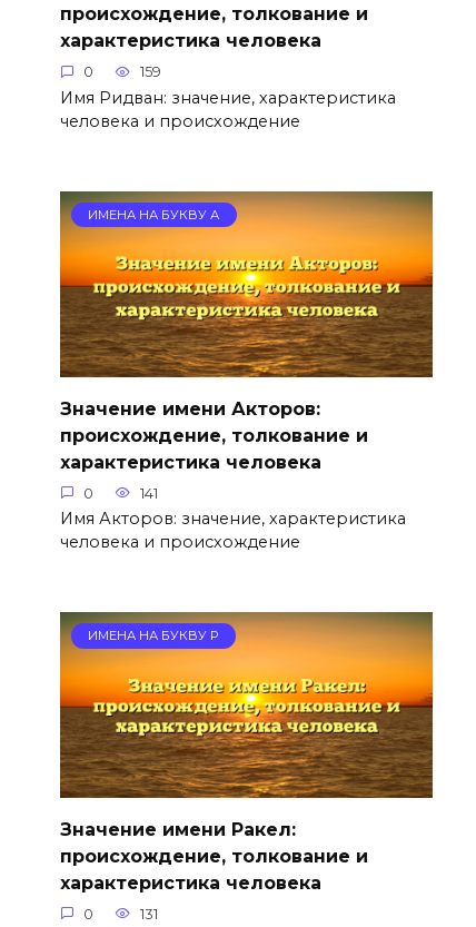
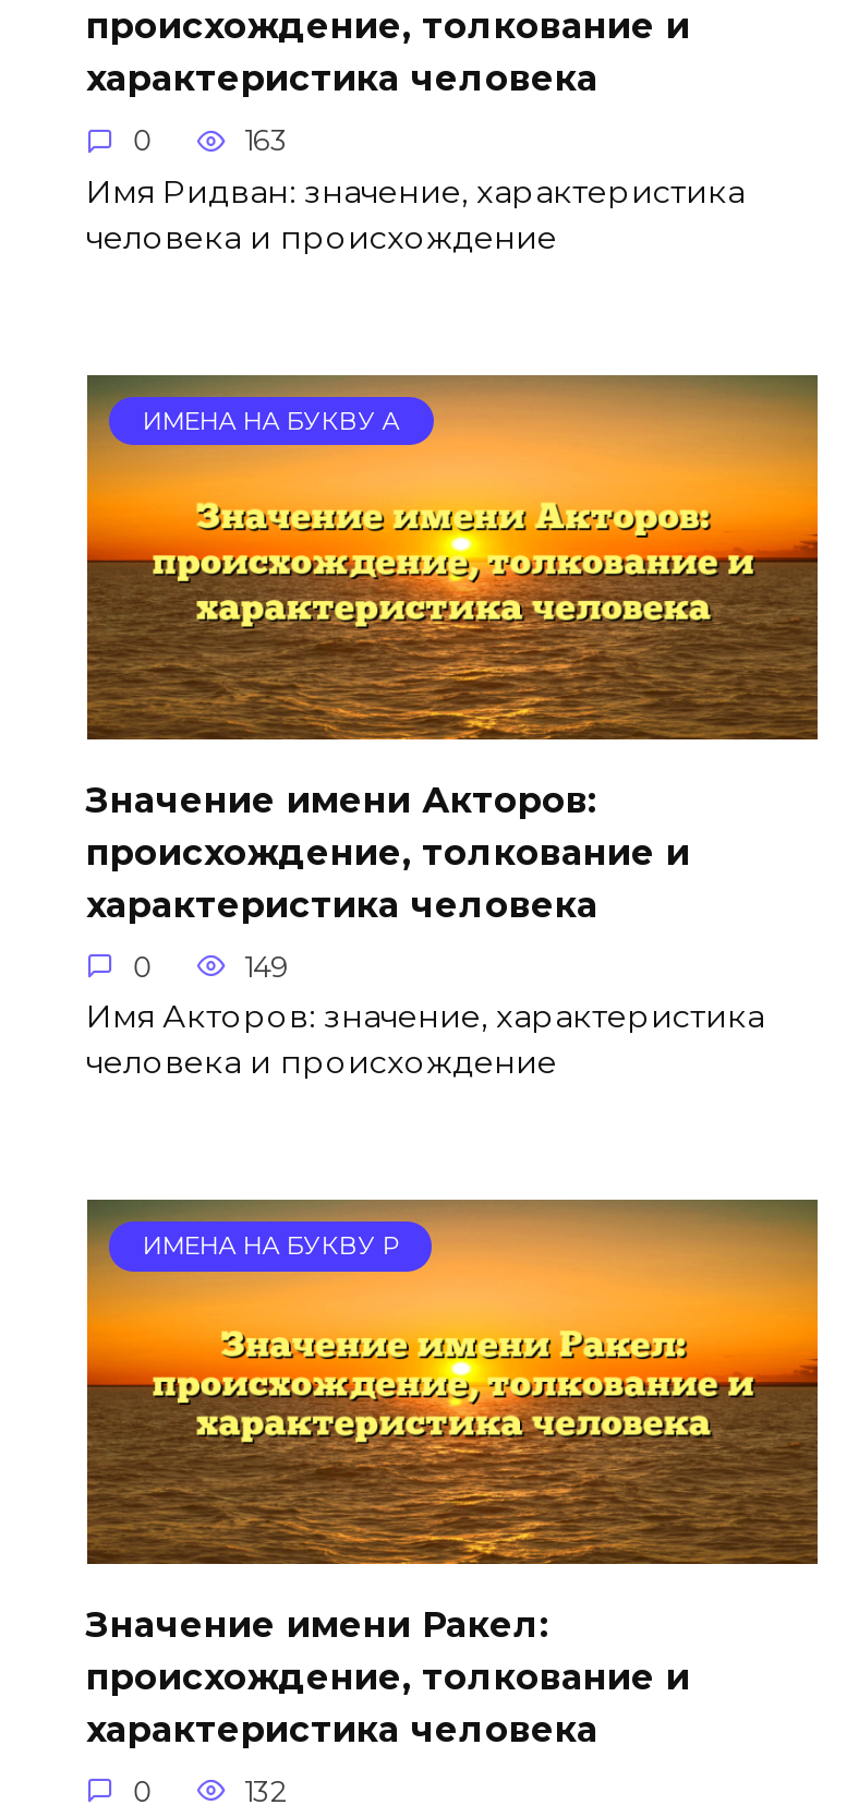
[140,64,161,81] 159 -> [244,125,288,158] 163
[140,485,158,501] 141 -> [244,950,288,983] 149
[140,906,158,922] 131 -> [244,1775,286,1808] 132

